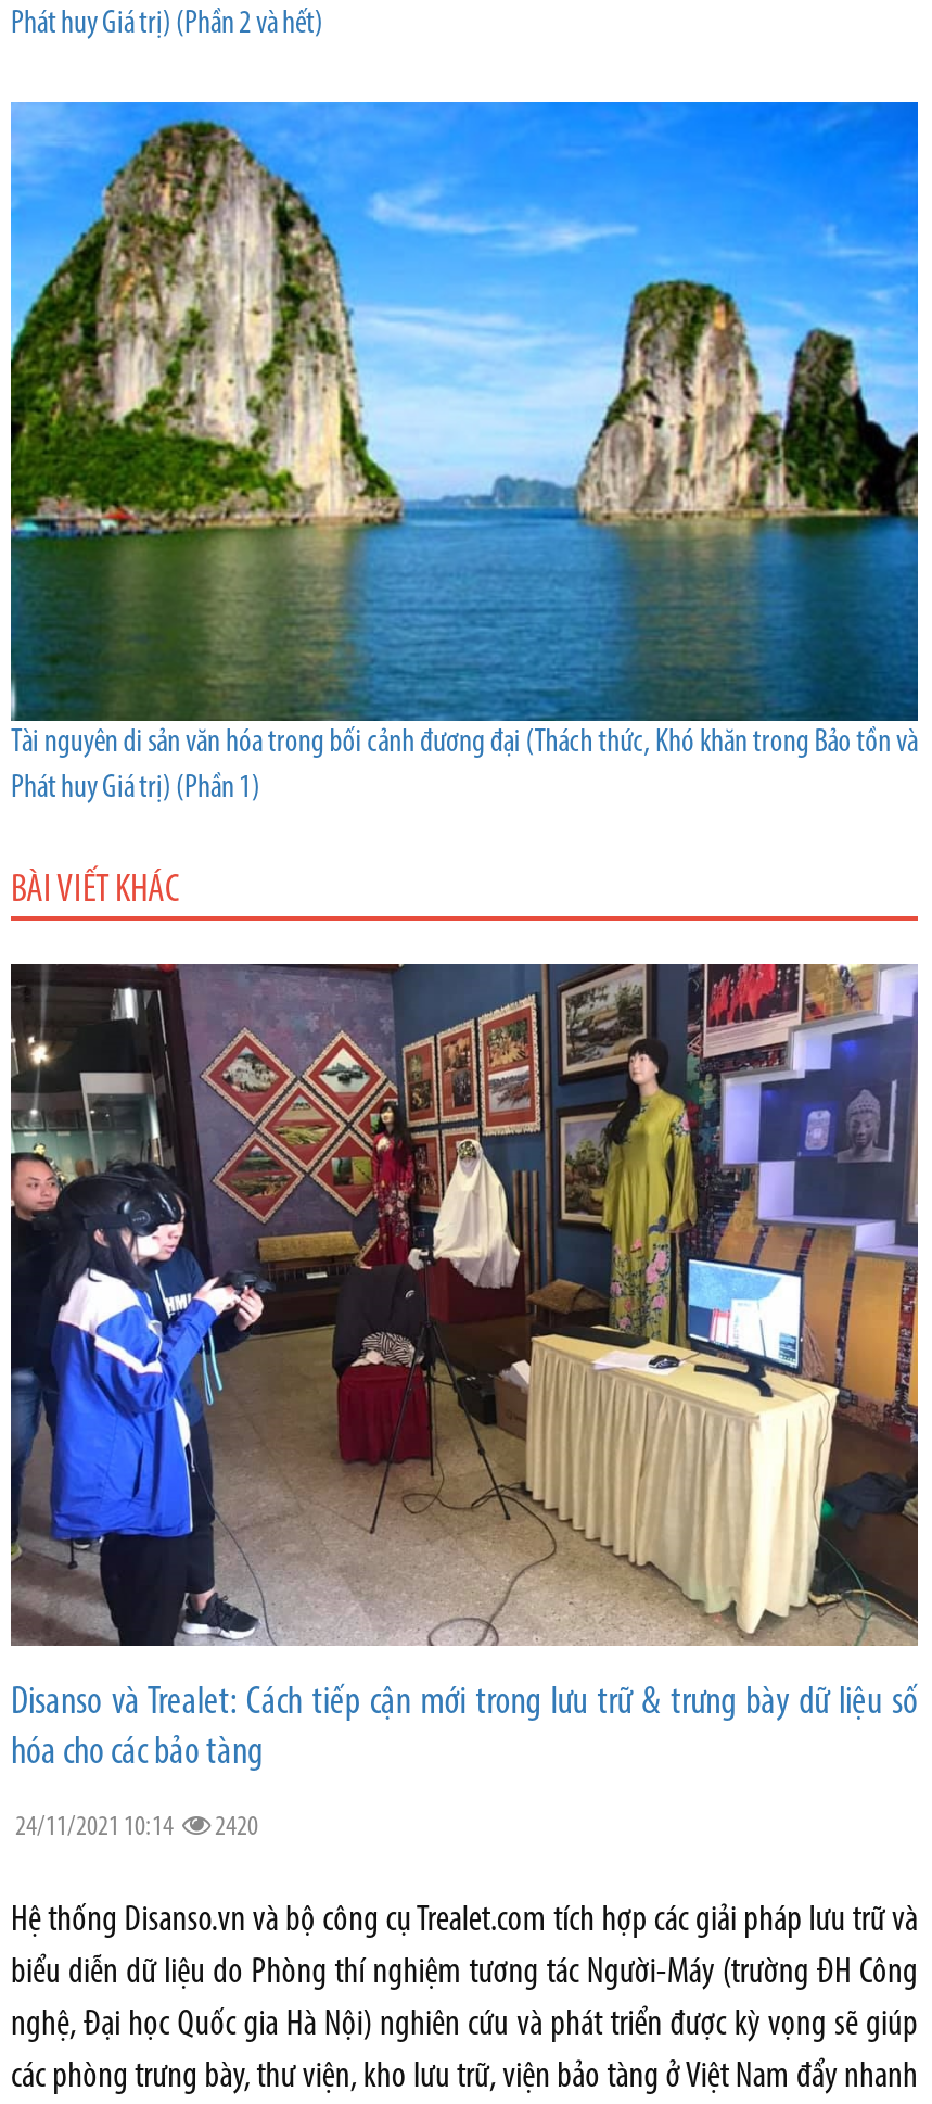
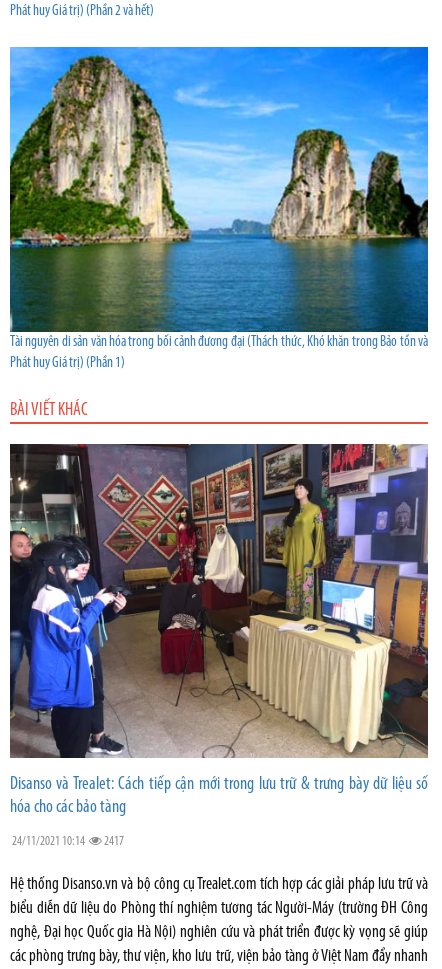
[15,1812,258,1840] 24/11/2021 10:14 2420 -> [12,834,124,847] 24/11/2021 10:14 2417

